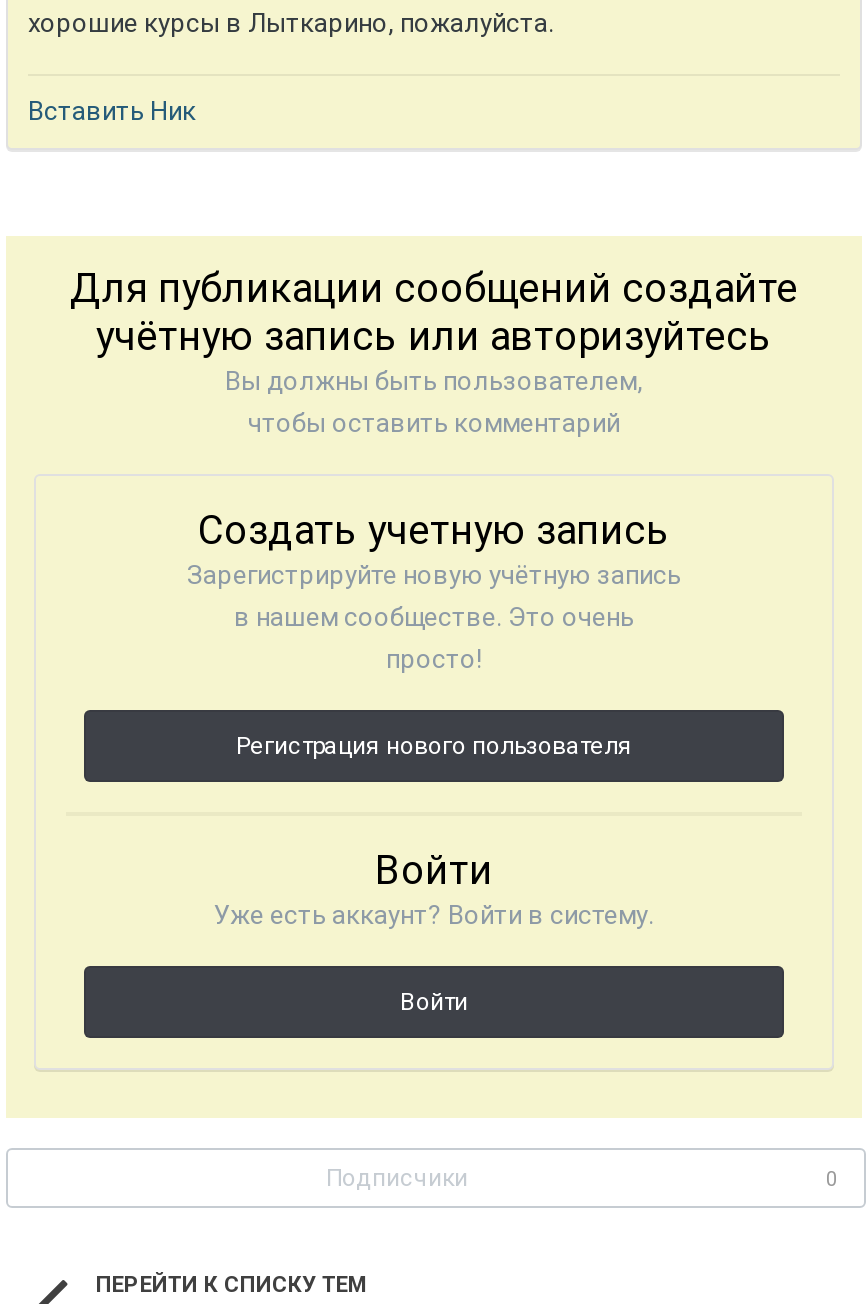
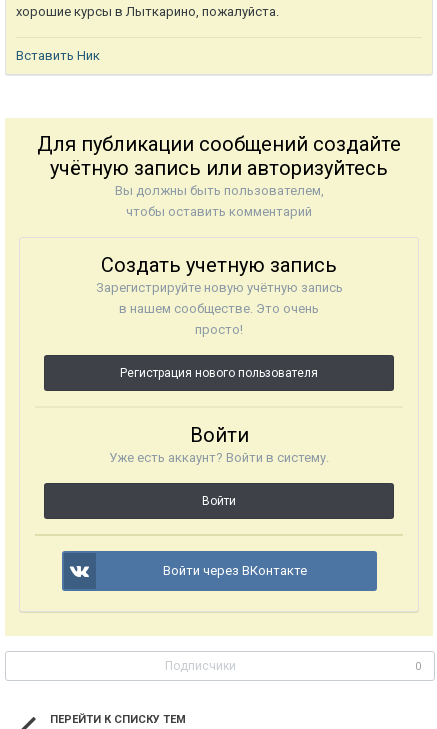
none -> [163,563,307,578] Войти через ВКонтакте

